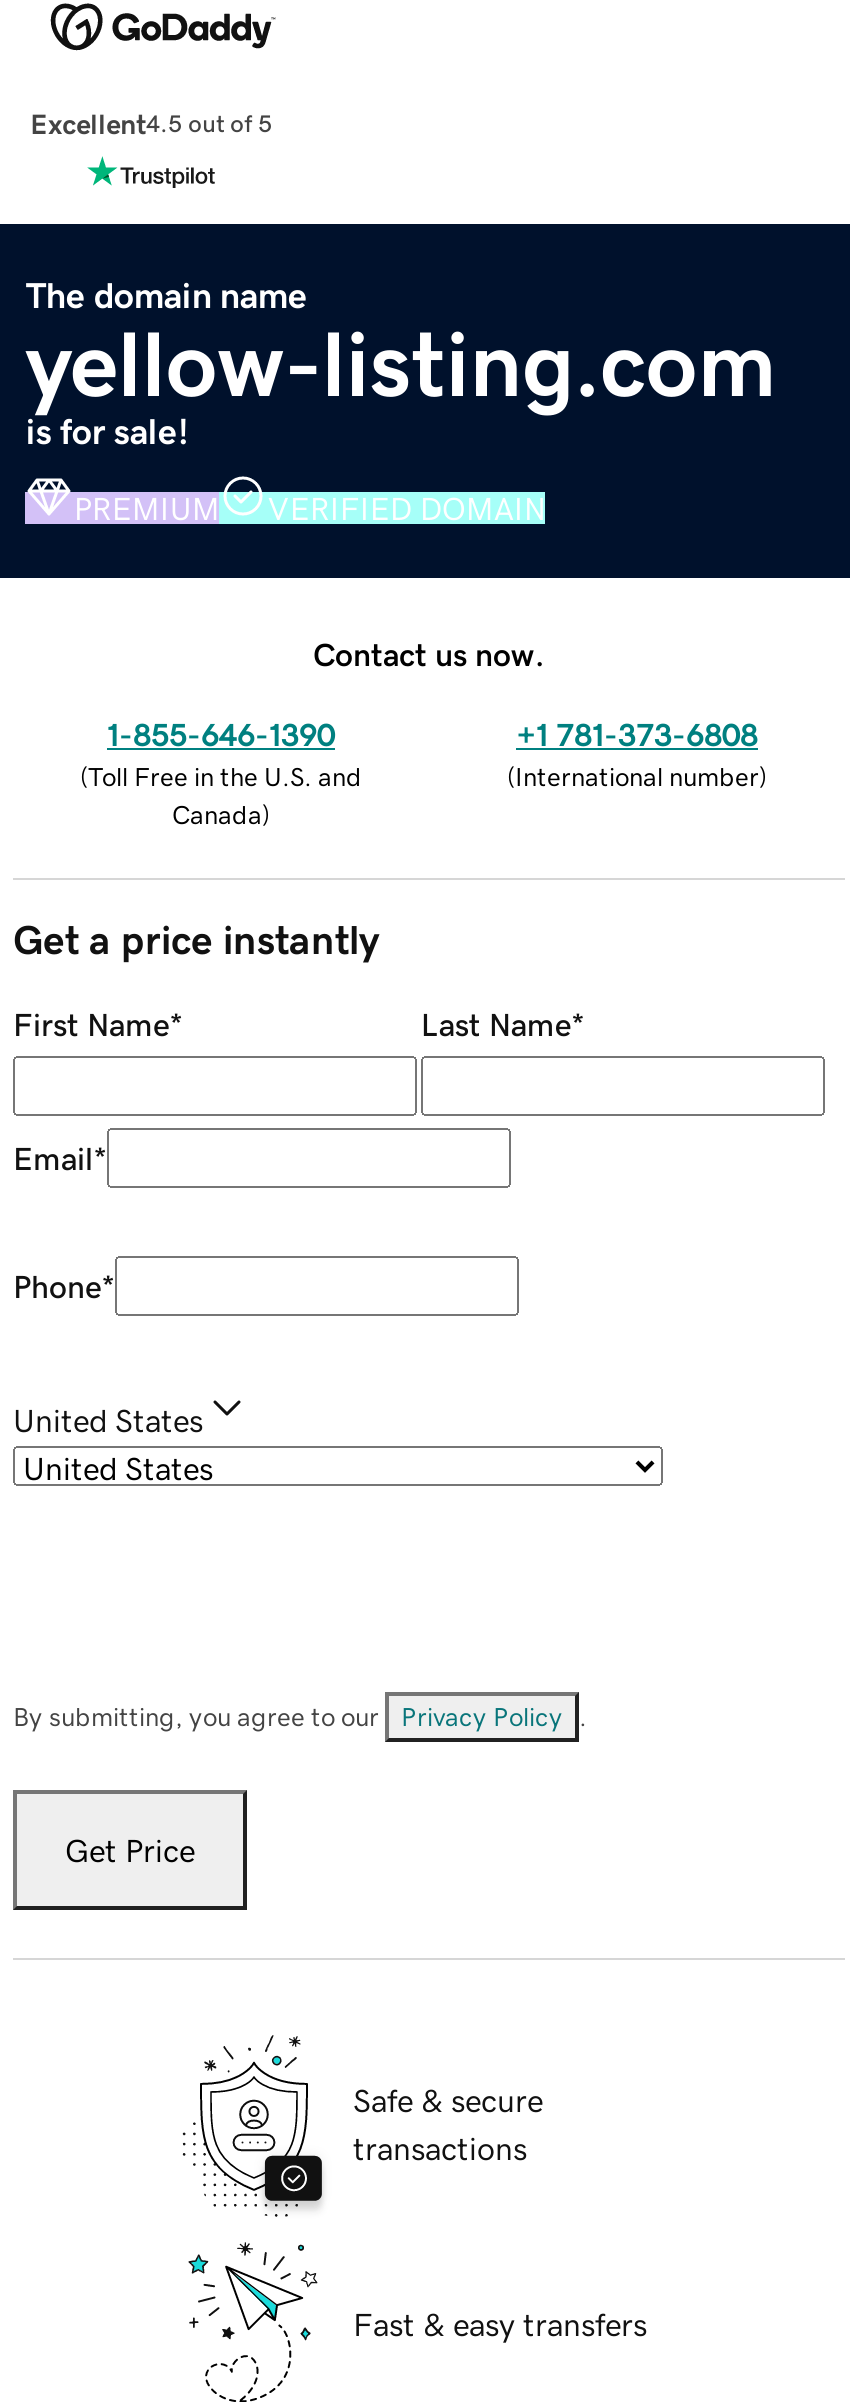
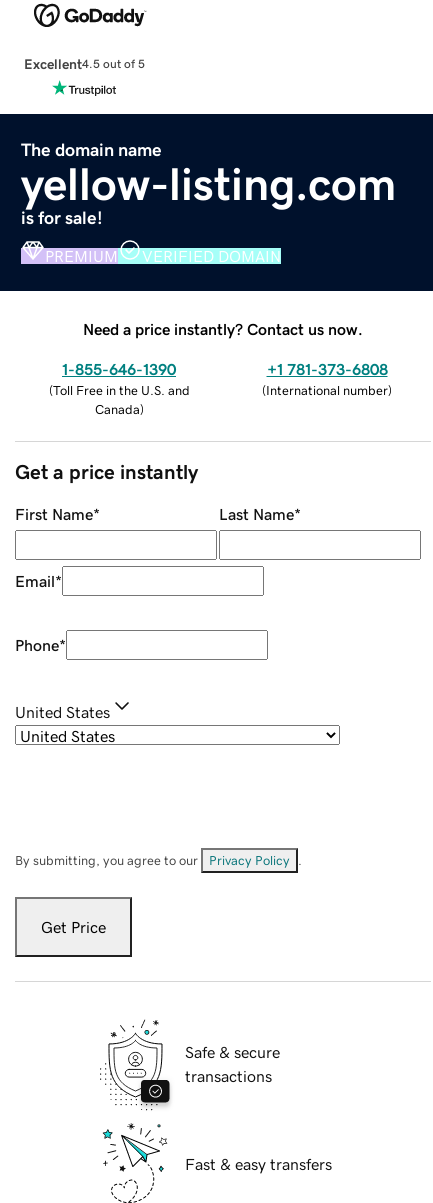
[313,637,545,669] Contact us now. -> [83,321,363,337] Need a price instantly? Contact us now.

